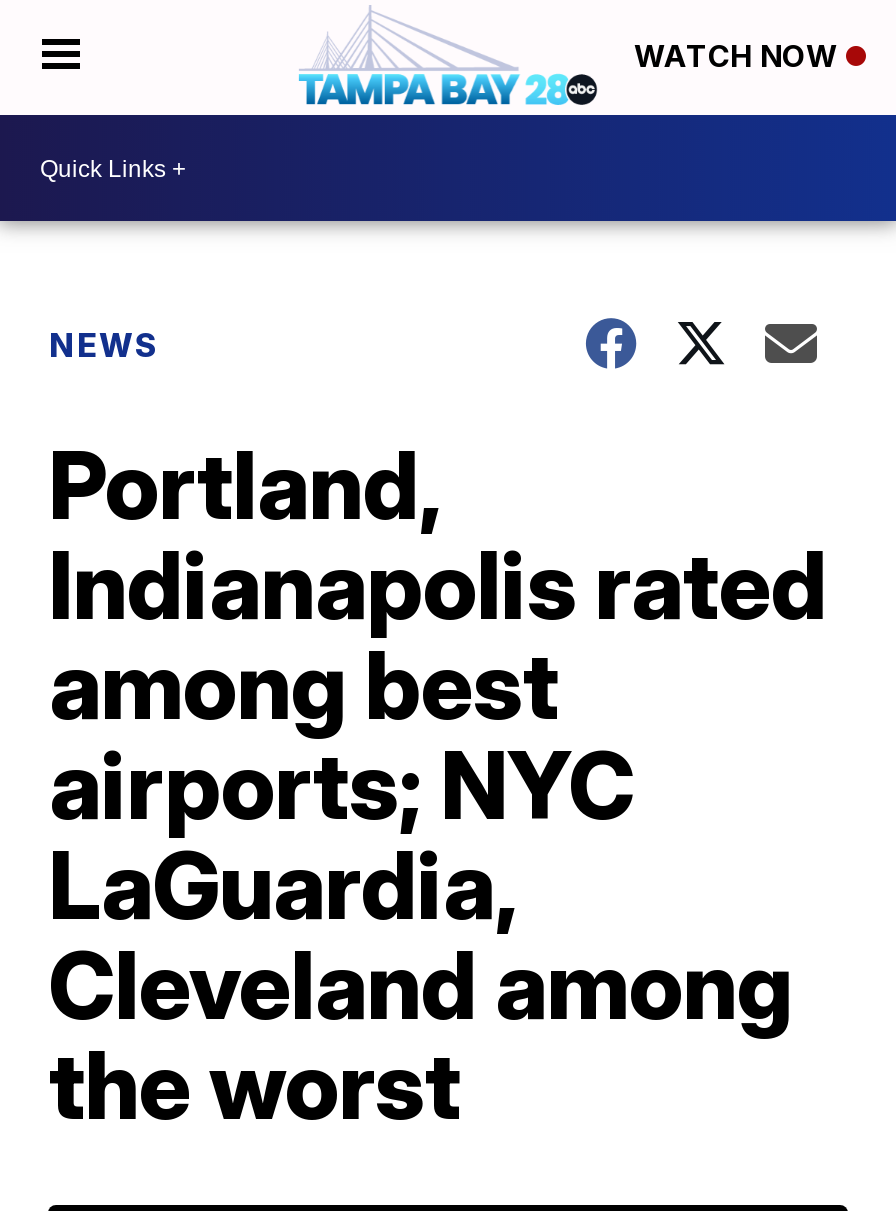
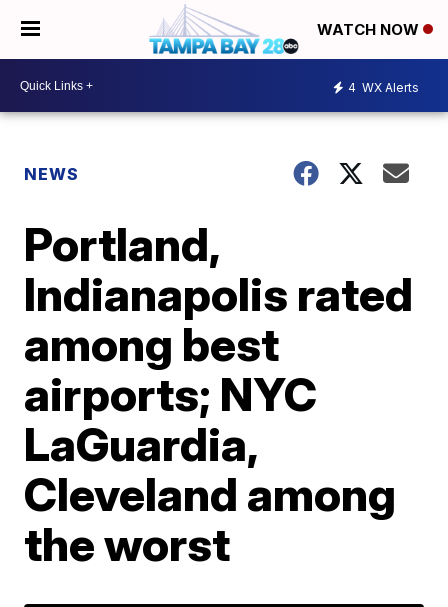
none -> [348,79,419,94] 4 WX Alerts

